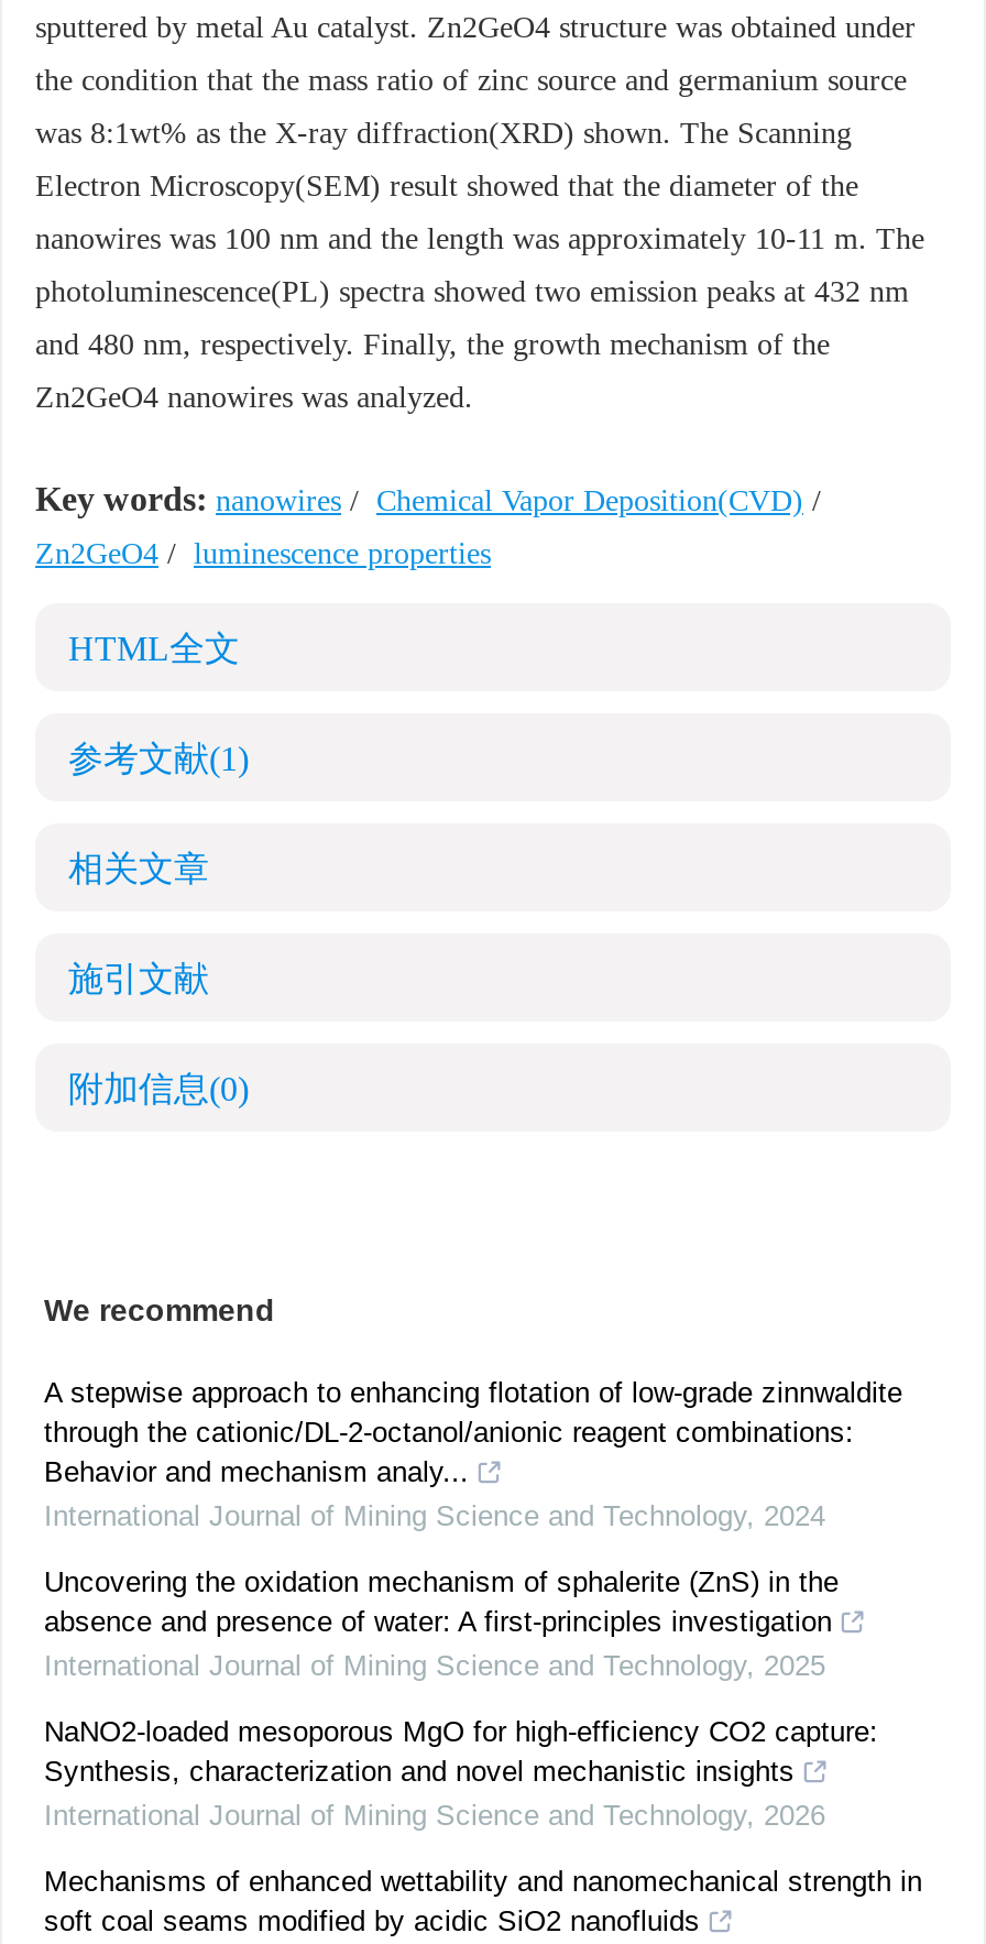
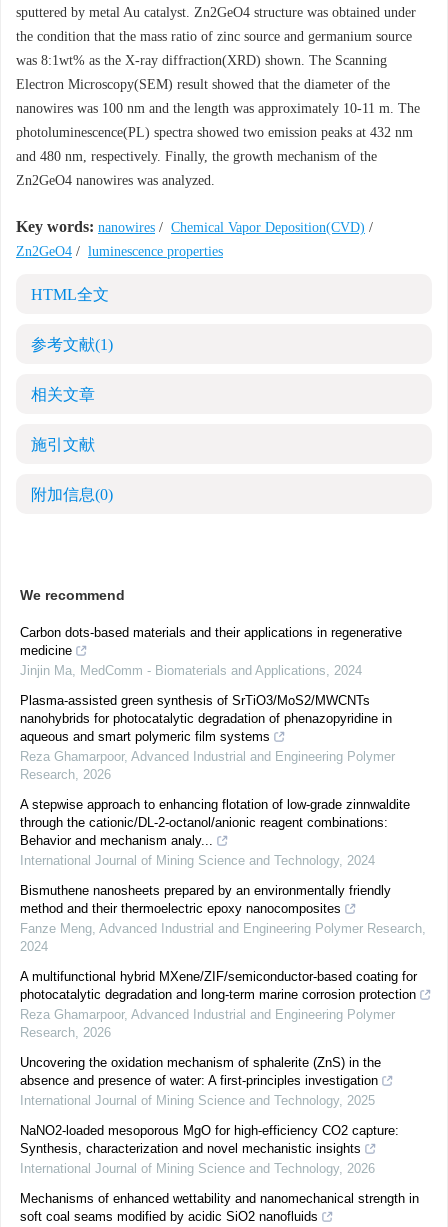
none -> [20,625,402,782] Carbon dots-based materials and their applications in regenerative | medicine | Jinjin Ma, MedComm - Biomaterials and Applications, 2024 | Plasma-assisted green synthesis of SrTiO3/MoS2/MWCNTs | nanohybrids for photocatalytic degradation of phenazopyridine in | aqueous and smart polymeric film systems | Reza Ghamarpoor, Advanced Industrial and Engineering Polymer | Research, 2026
none -> [20,883,426,1040] Bismuthene nanosheets prepared by an environmentally friendly | method and their thermoelectric epoxy nanocomposites | Fanze Meng, Advanced Industrial and Engineering Polymer Research, | 2024 | A multifunctional hybrid MXene/ZIF/semiconductor-based coating for | photocatalytic degradation and long-term marine corrosion protection | Reza Ghamarpoor, Advanced Industrial and Engineering Polymer | Research, 2026

